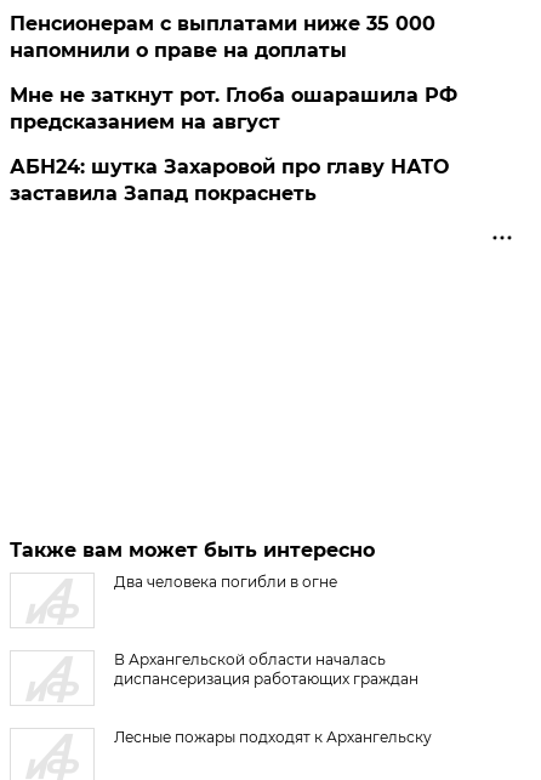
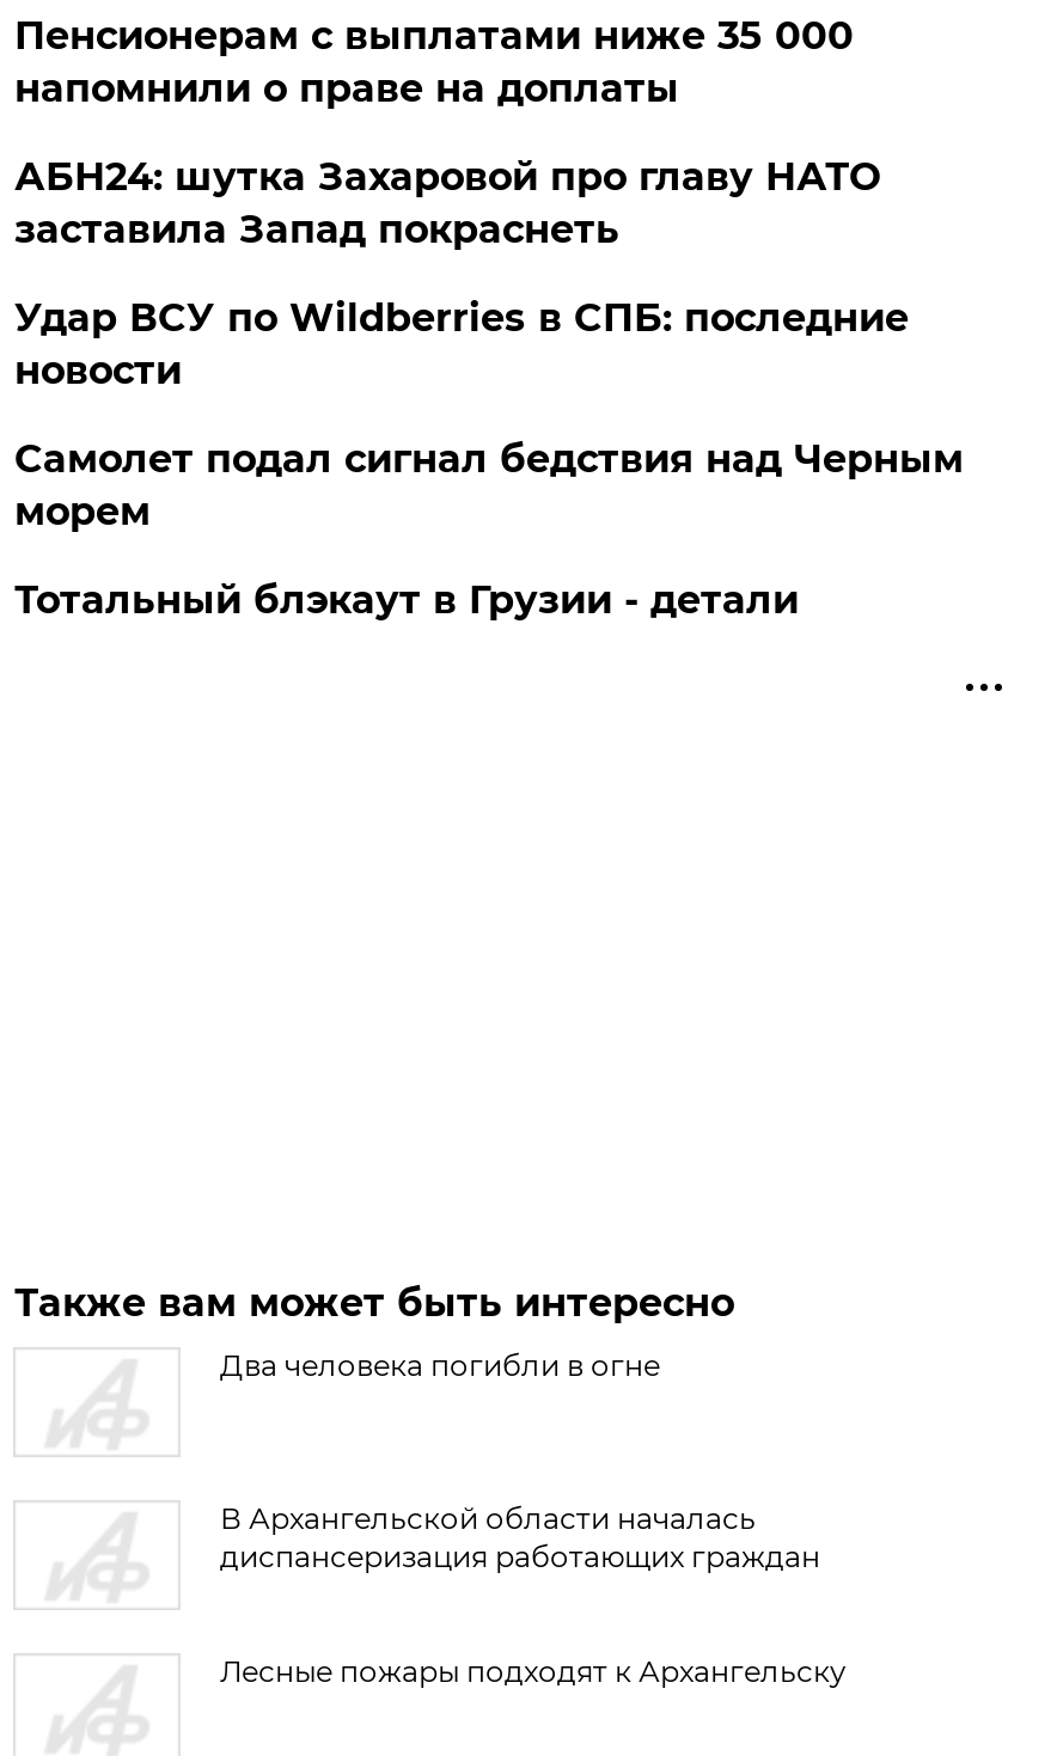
[10,84,458,133] Мне не заткнут рот. Глоба ошарашила РФ | предсказанием на август -> none
moved [10,155,449,205] -> [14,154,880,252]: АБН24: шутка Захаровой про главу НАТО | заставила Запад покраснеть
none -> [14,295,963,623] Удар ВСУ по Wildberries в СПБ: последние | новости | Самолет подал сигнал бедствия над Черным | морем | Тотальный блэкаут в Грузии - детали

